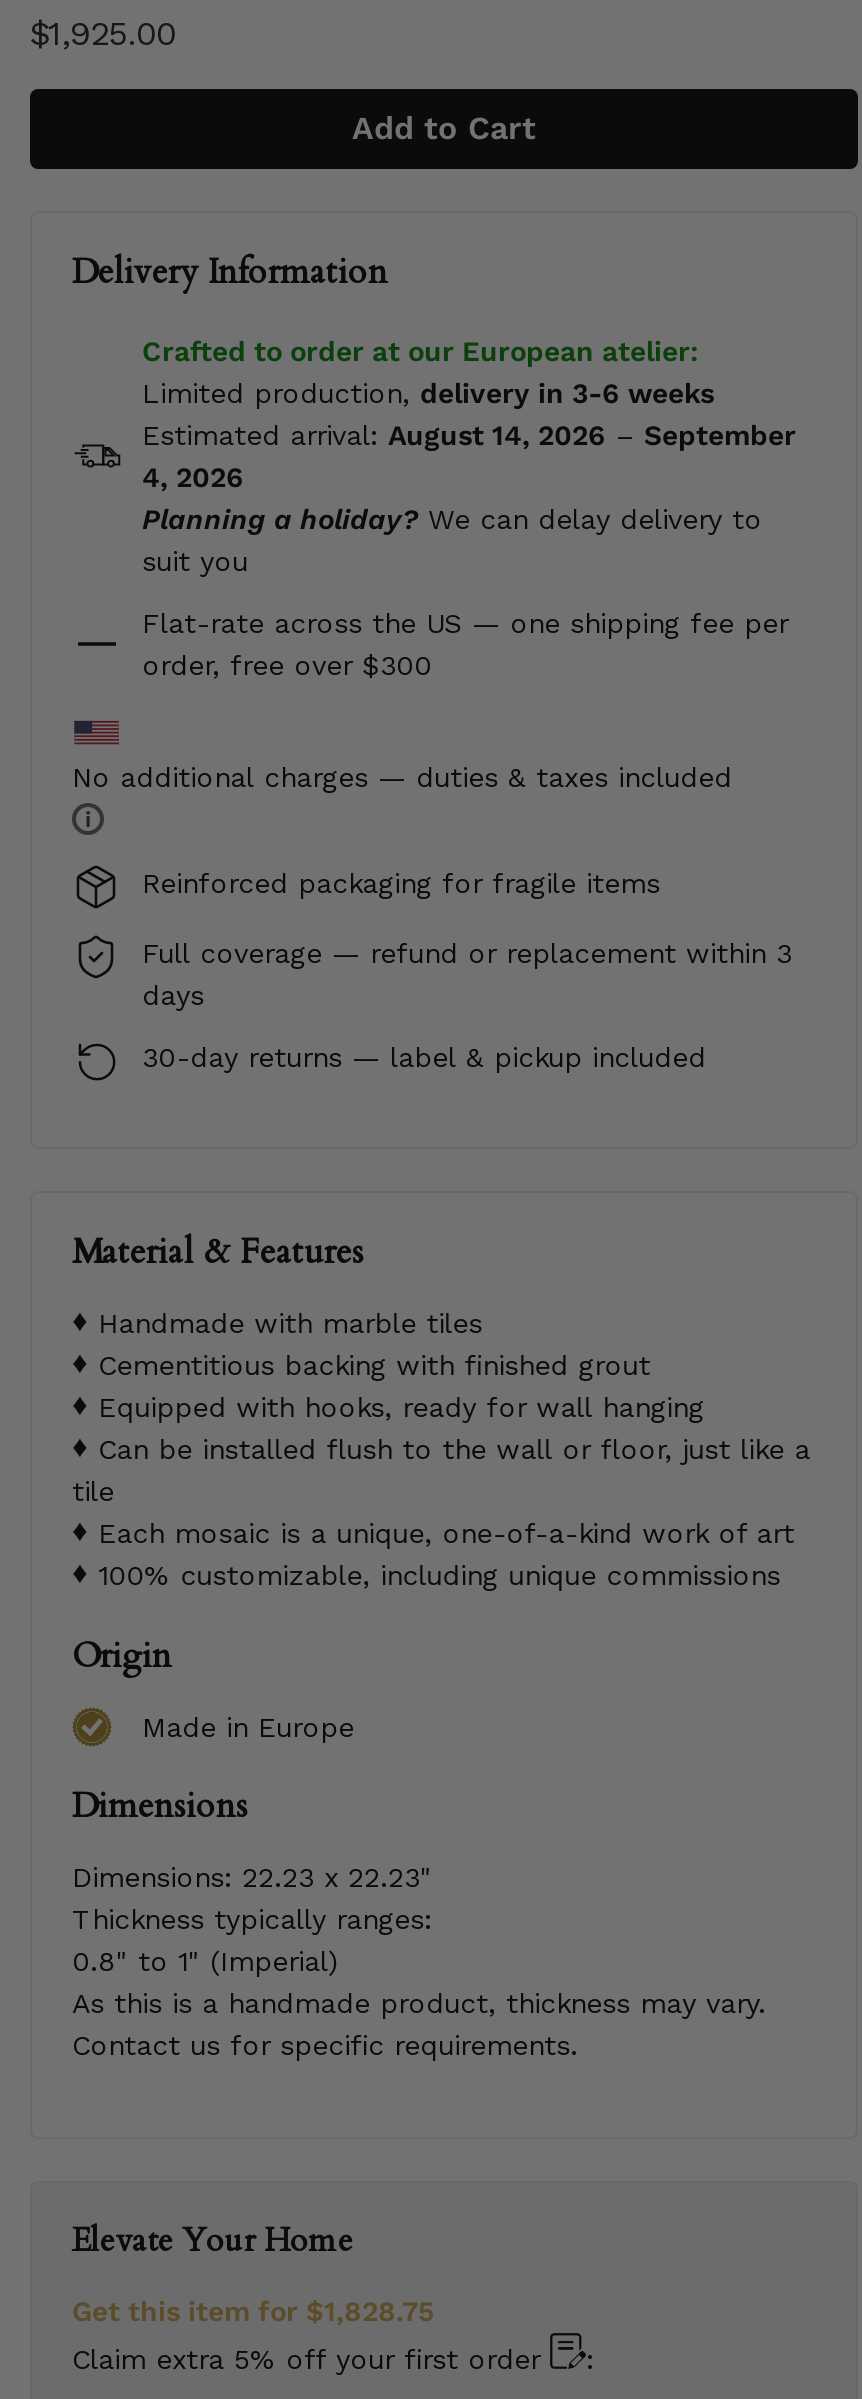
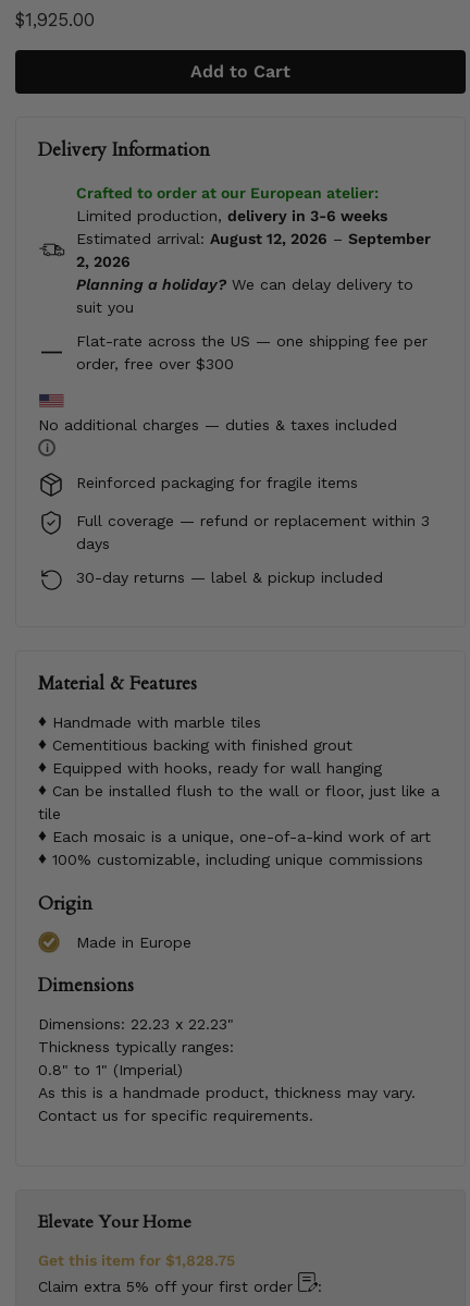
[142,418,796,450] Estimated arrival: August 14, 2026 – September -> [76,229,431,247] Estimated arrival: August 12, 2026 – September
[142,460,244,492] 4, 2026 -> [76,252,131,270] 2, 2026

